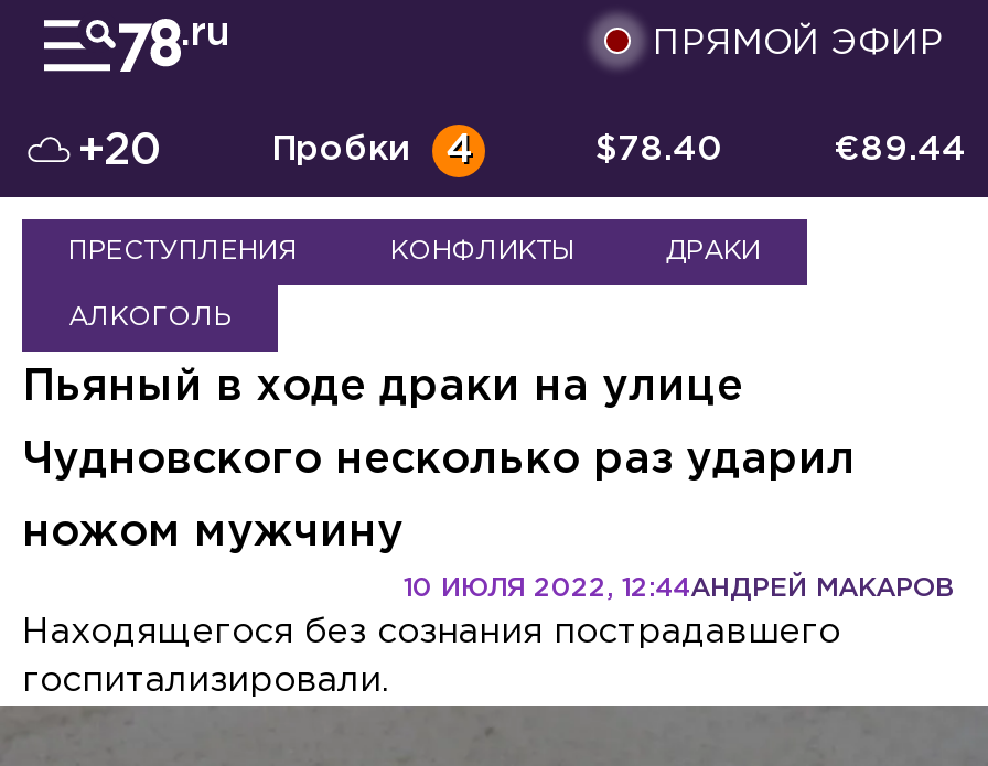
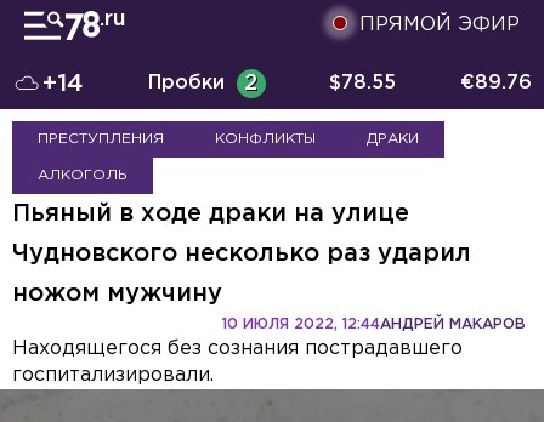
[77,131,161,171] +20 -> [42,73,84,95] +14
[271,133,472,169] Пробки 4 -> [148,74,258,93] Пробки 2
[595,133,723,166] $78.40 -> [329,74,396,92] $78.55
[834,133,966,166] €89.44 -> [460,74,532,92] €89.76

